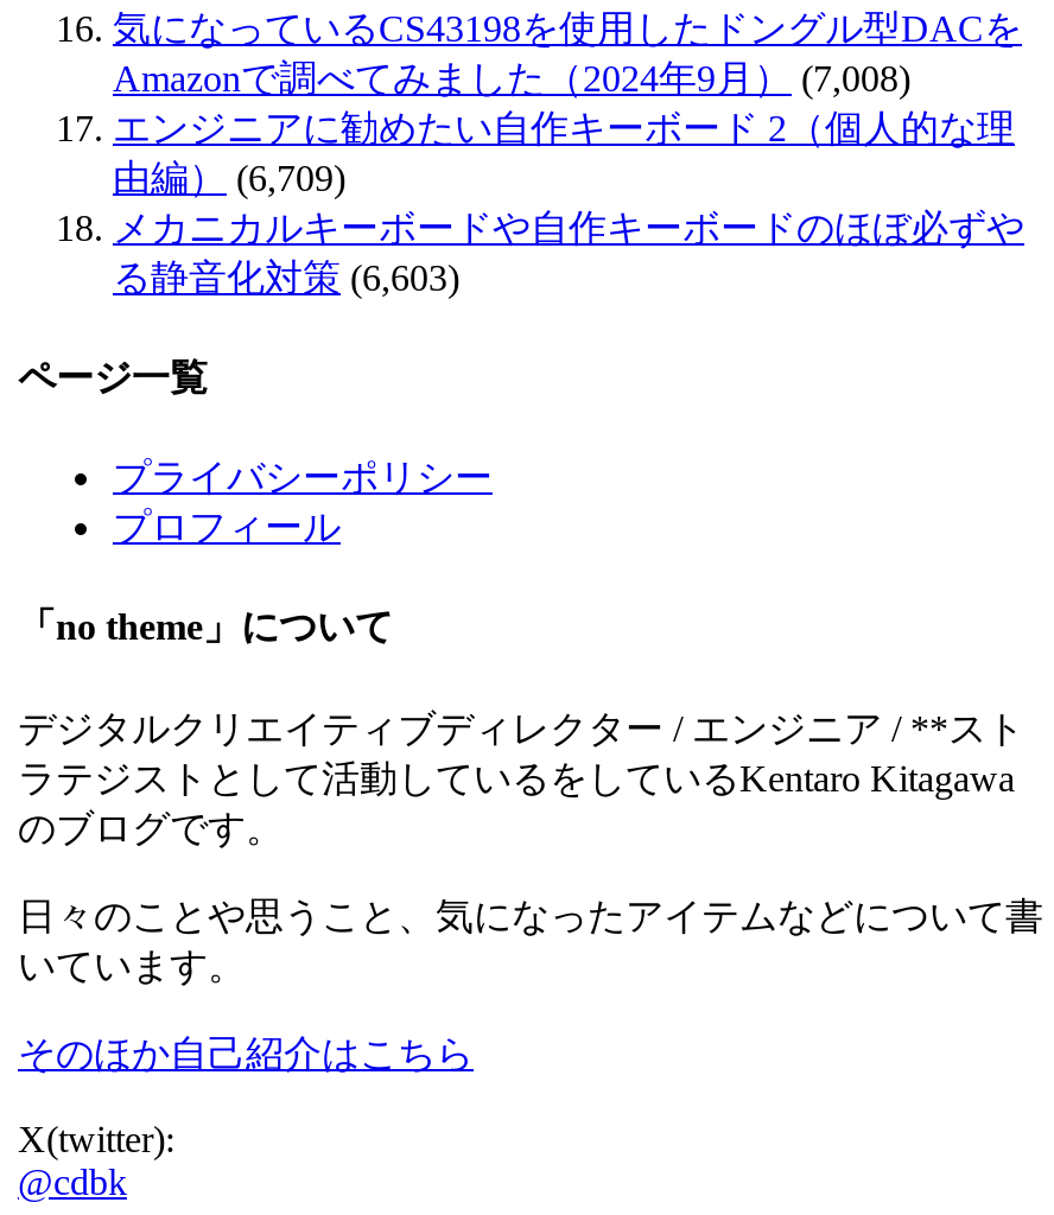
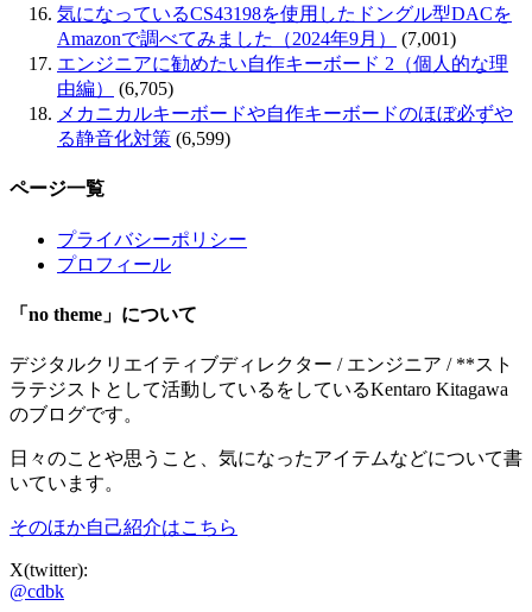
[113,57,910,98] Amazonで調べてみました（2024年9月） (7,008) -> [57,29,456,49] Amazonで調べてみました（2024年9月） (7,001)
[113,157,345,197] 由編） (6,709) -> [57,79,173,99] 由編） (6,705)
[113,257,459,297] る静音化対策 (6,603) -> [57,129,230,149] る静音化対策 (6,599)

